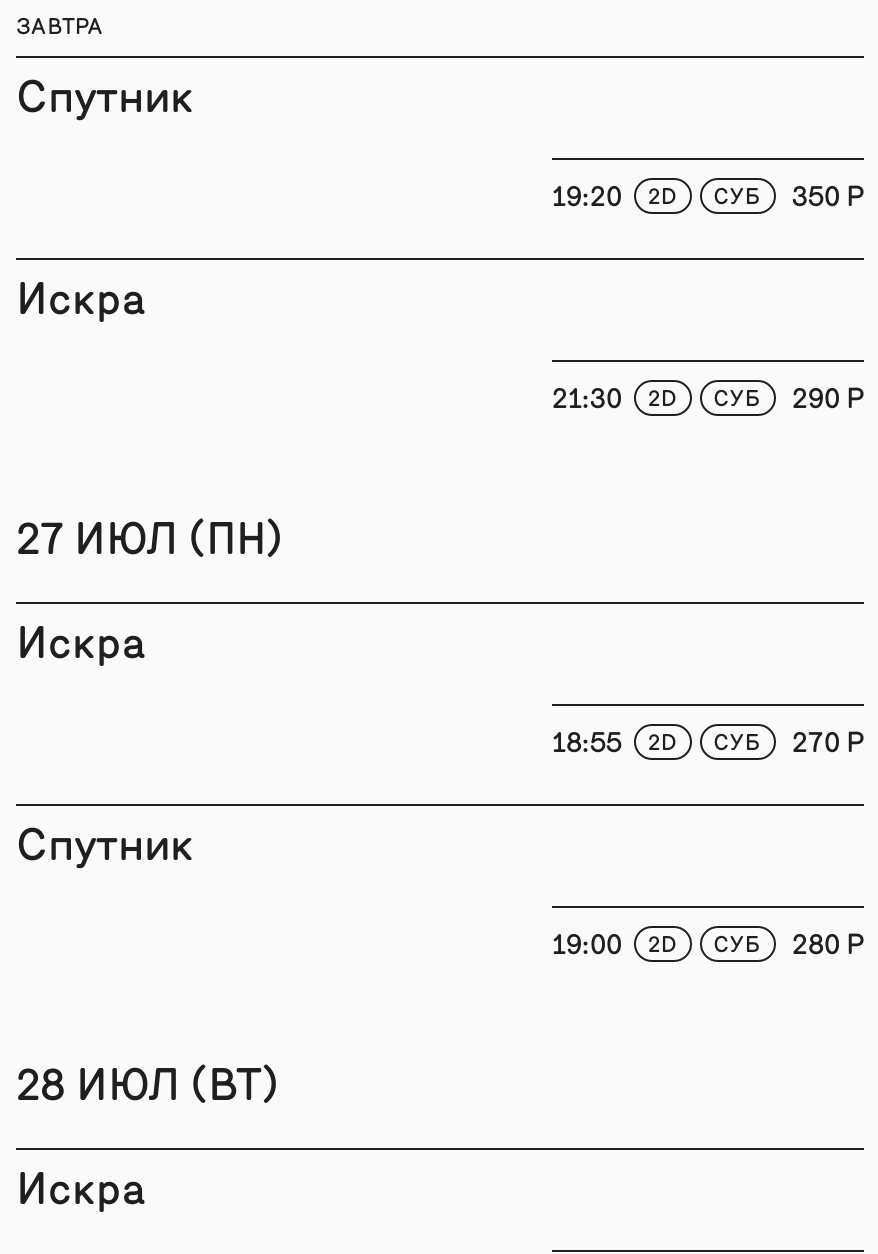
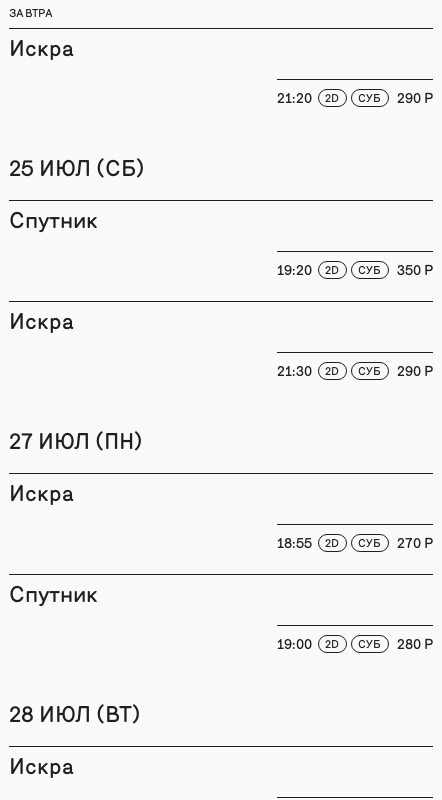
none -> [9,32,433,181] Искра | 21:20 | 2D | СУБ | 290 P | 25 ИЮЛ (СБ)

